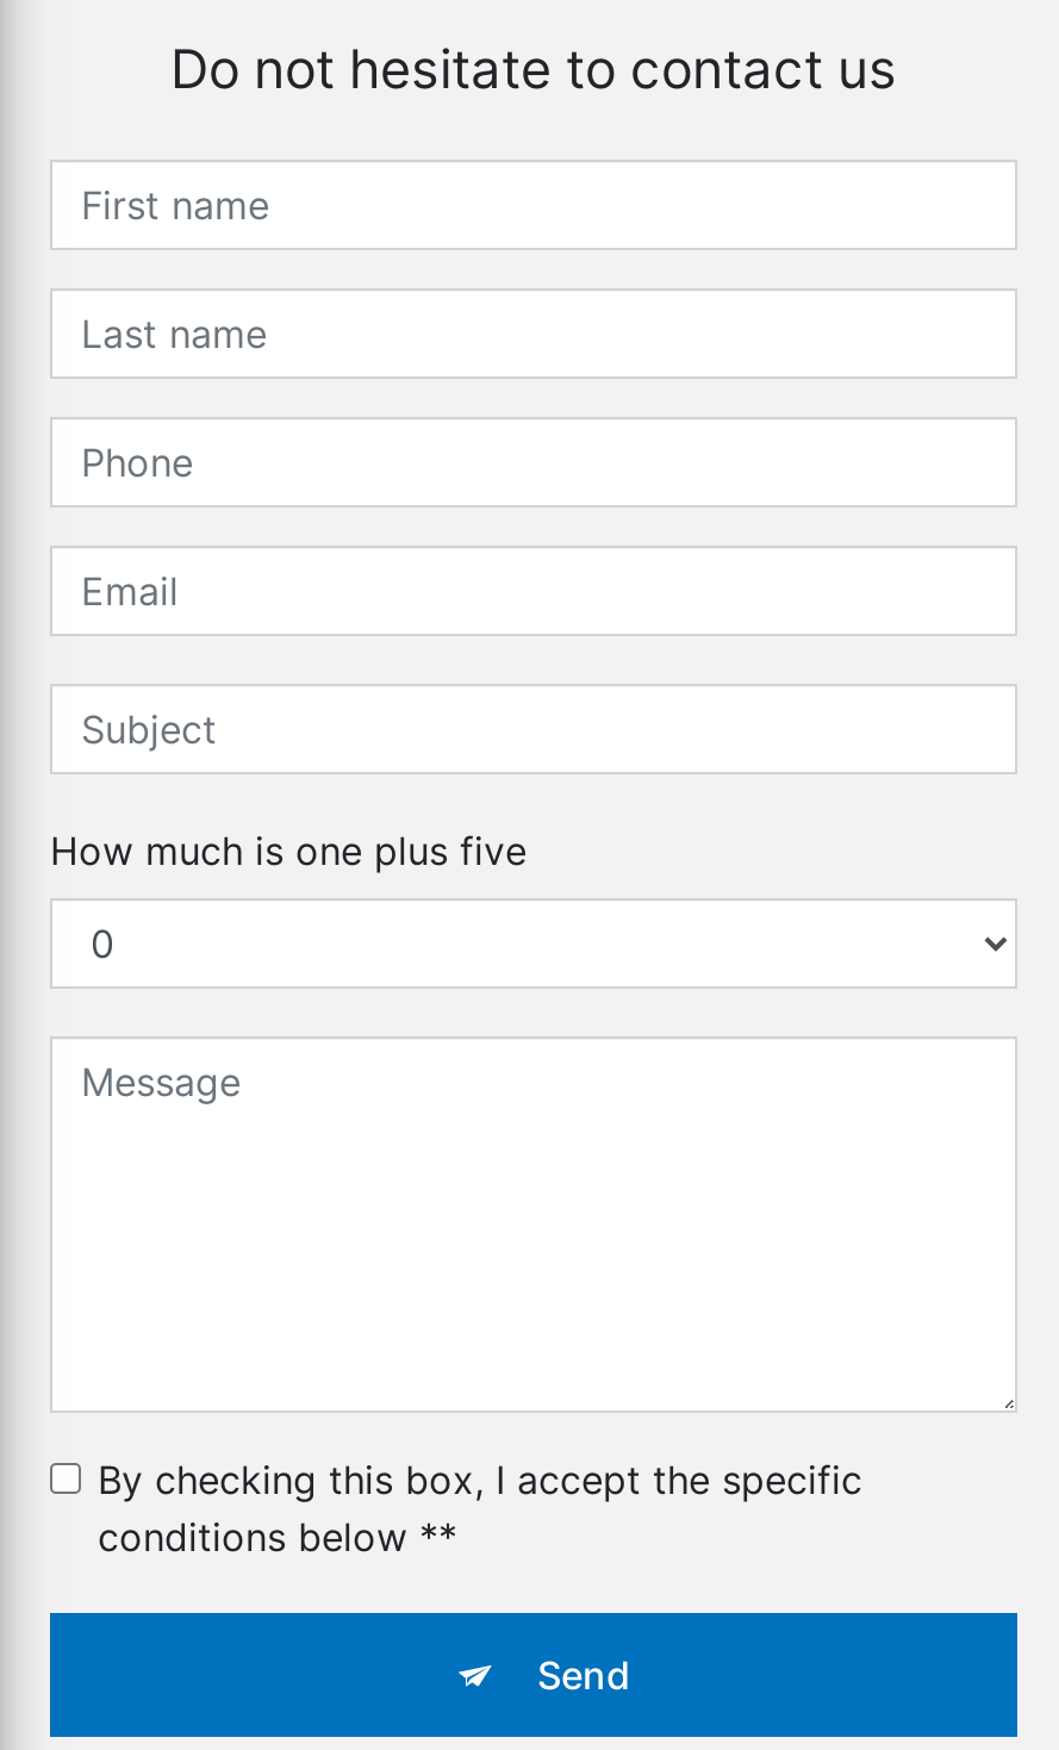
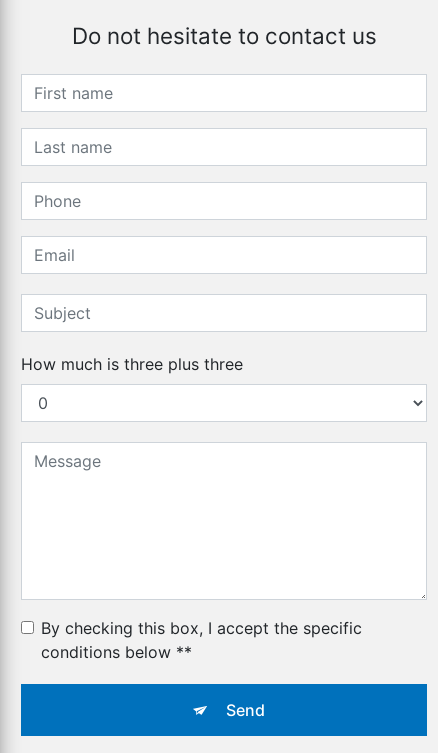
[50,828,527,875] How much is one plus five -> [21,354,243,374] How much is three plus three

